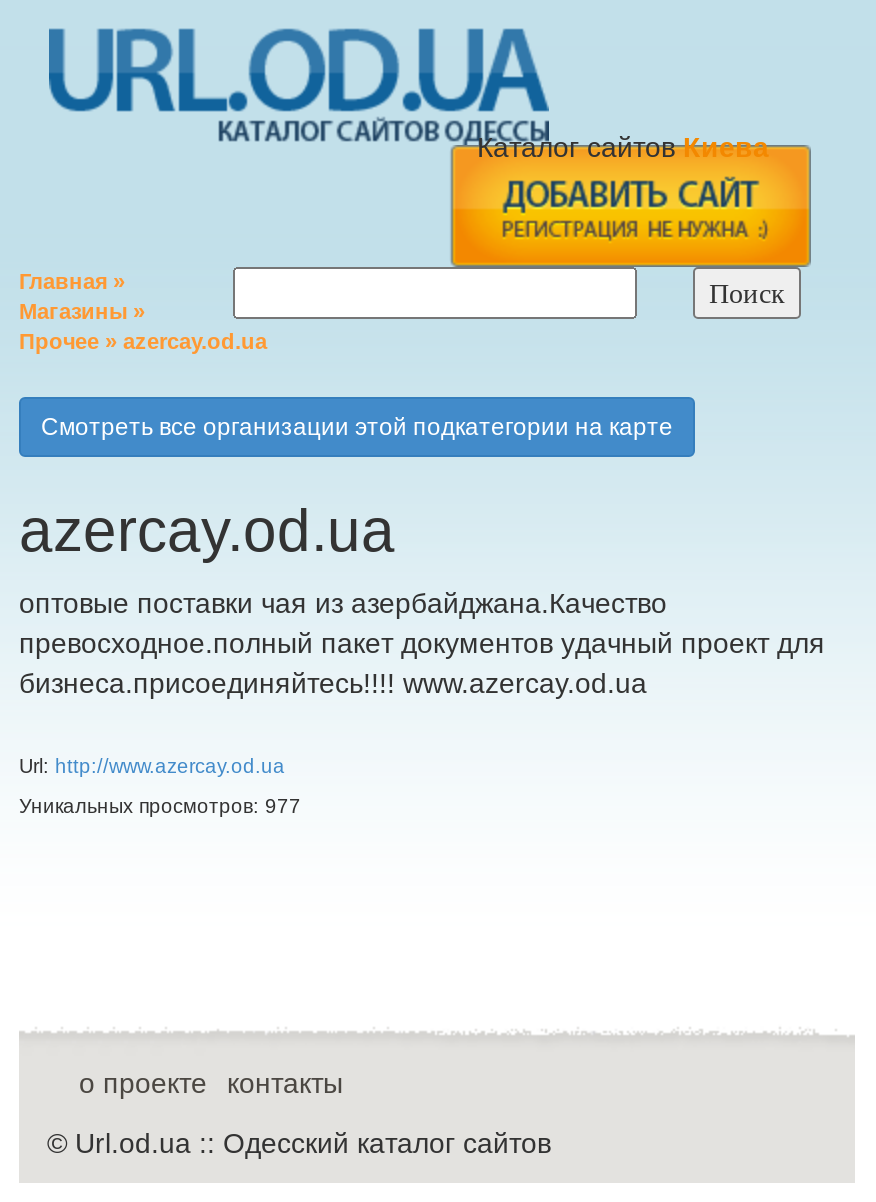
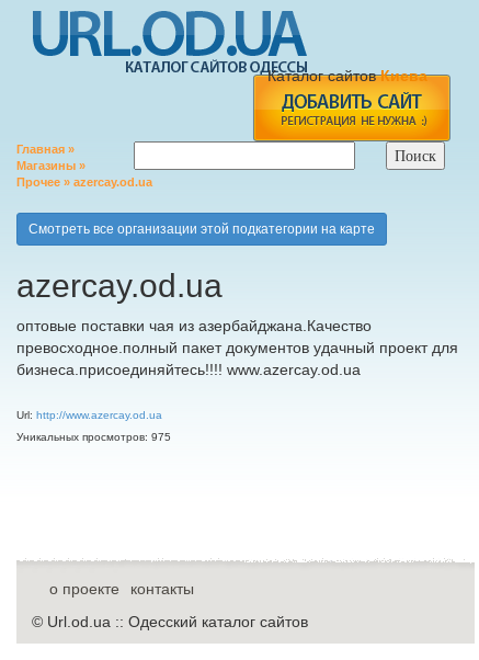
[19,795,301,817] Уникальных просмотров: 977 -> [16,431,171,443] Уникальных просмотров: 975

